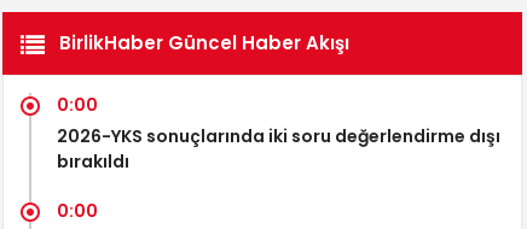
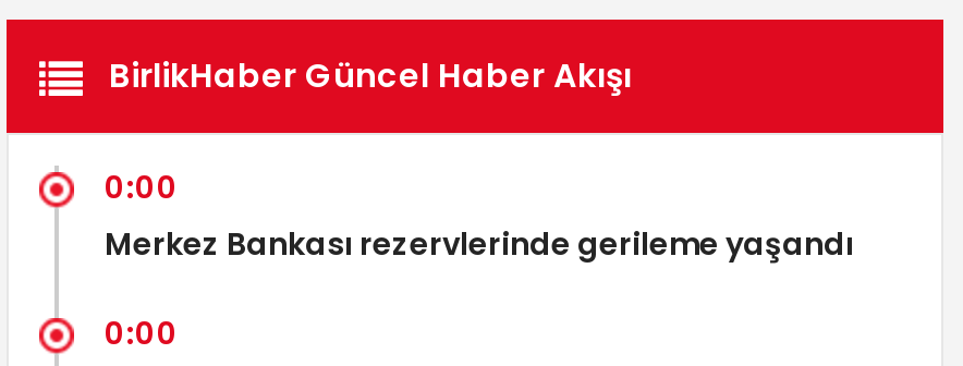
[57,124,500,174] 2026-YKS sonuçlarında iki soru değerlendirme dışı | bırakıldı -> [105,222,854,266] Merkez Bankası rezervlerinde gerileme yaşandı

